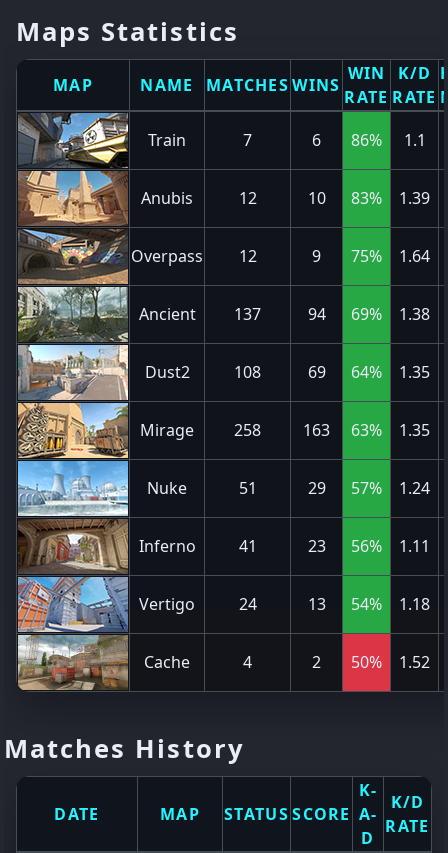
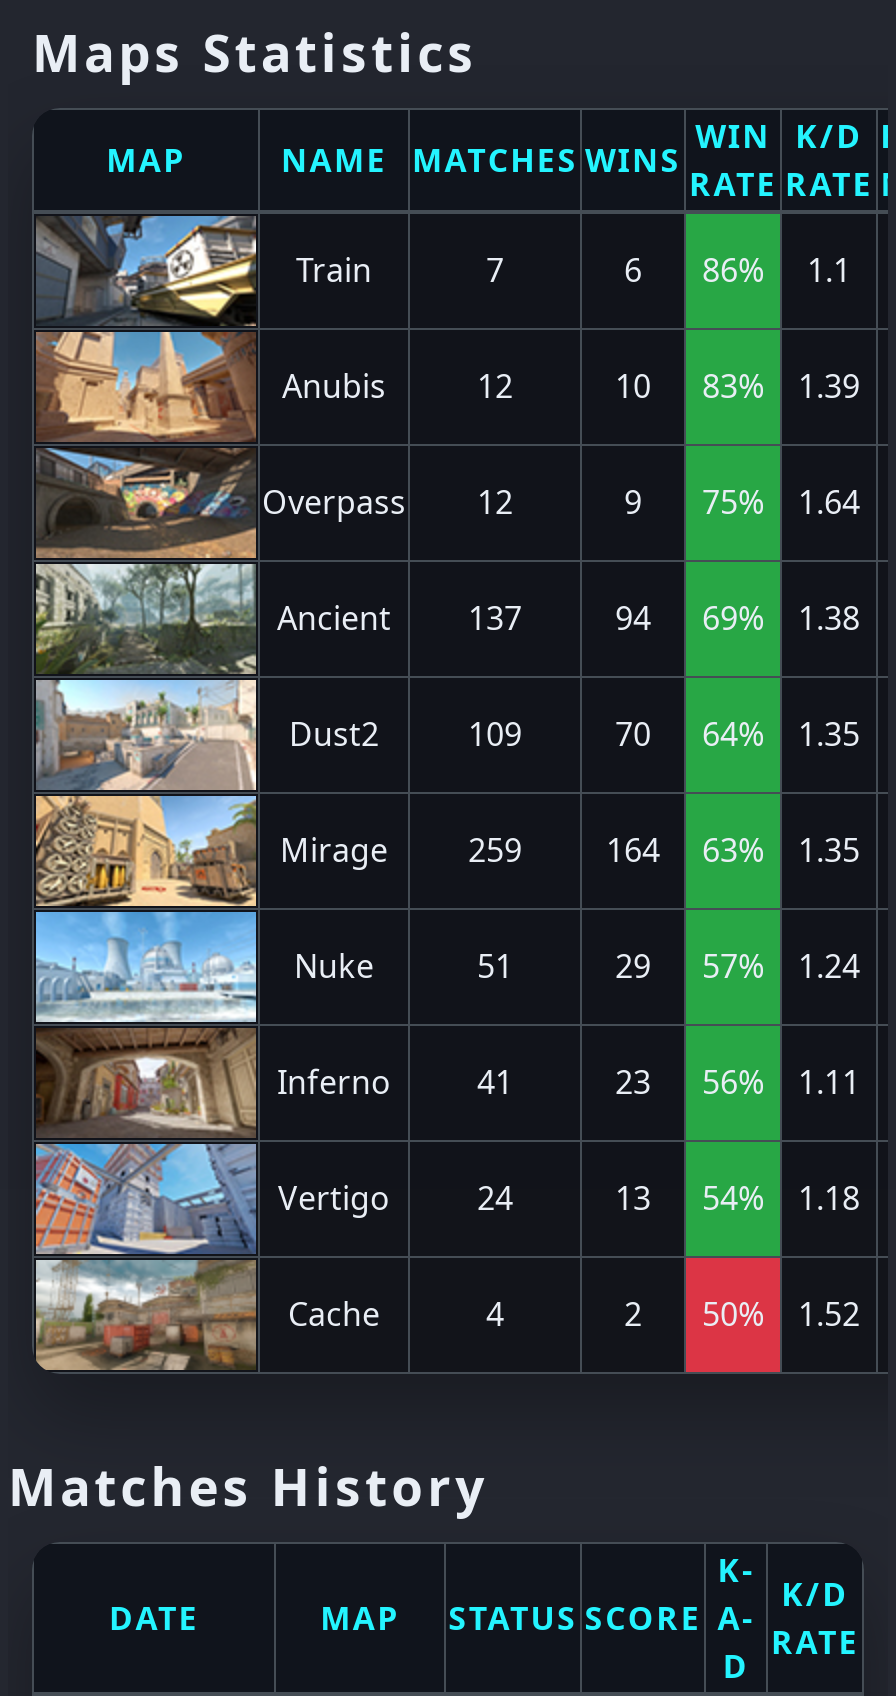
[234,361,261,383] 108 -> [468,712,522,756] 109
[307,361,430,383] 69 64% 1.35 -> [615,712,860,756] 70 64% 1.35
[234,419,261,441] 258 -> [468,828,522,872] 259
[303,419,330,441] 163 -> [606,828,660,872] 164

